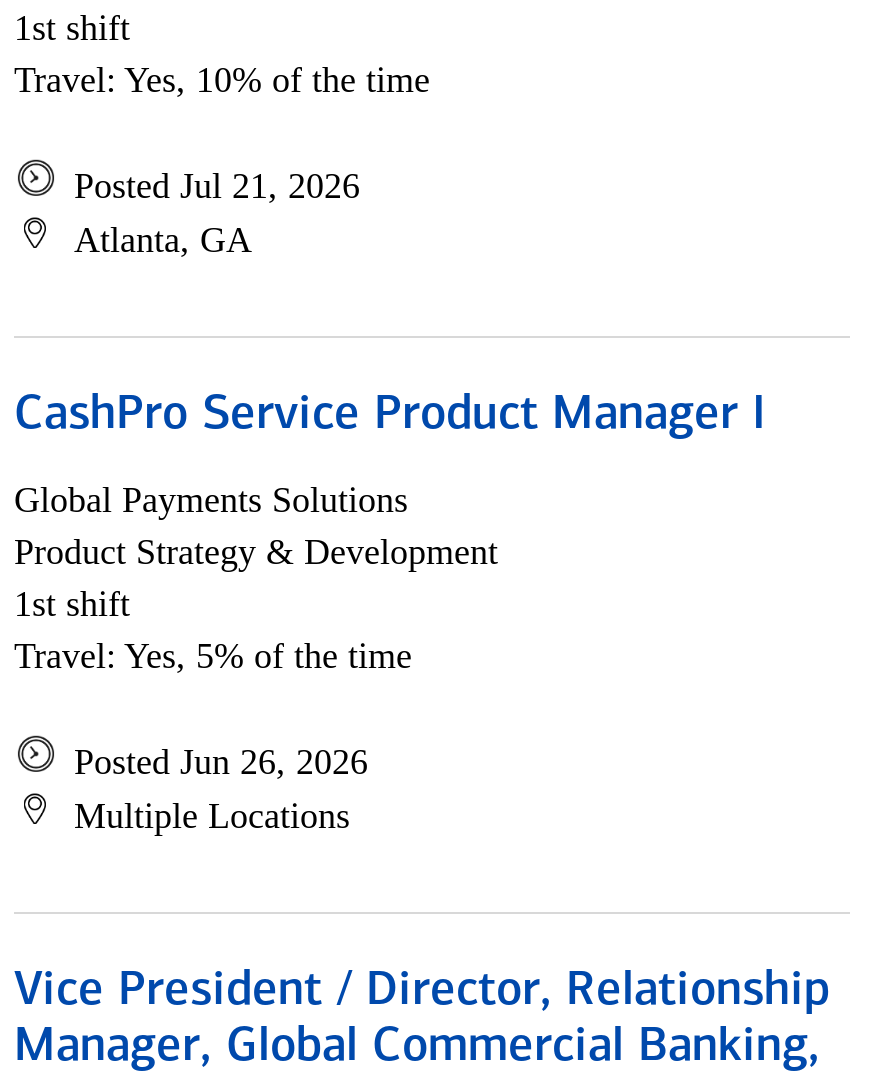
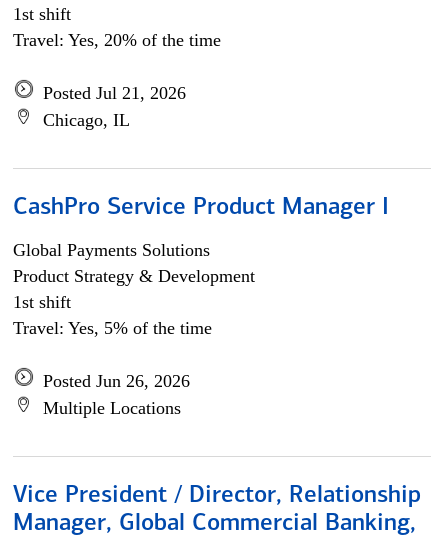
[14,60,430,100] Travel: Yes, 10% of the time -> [13,30,221,50] Travel: Yes, 20% of the time
[74,220,252,260] Atlanta, GA -> [43,110,130,130] Chicago, IL

